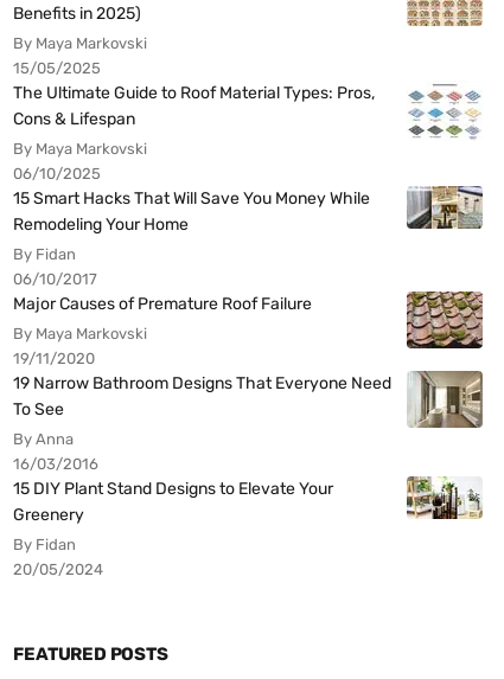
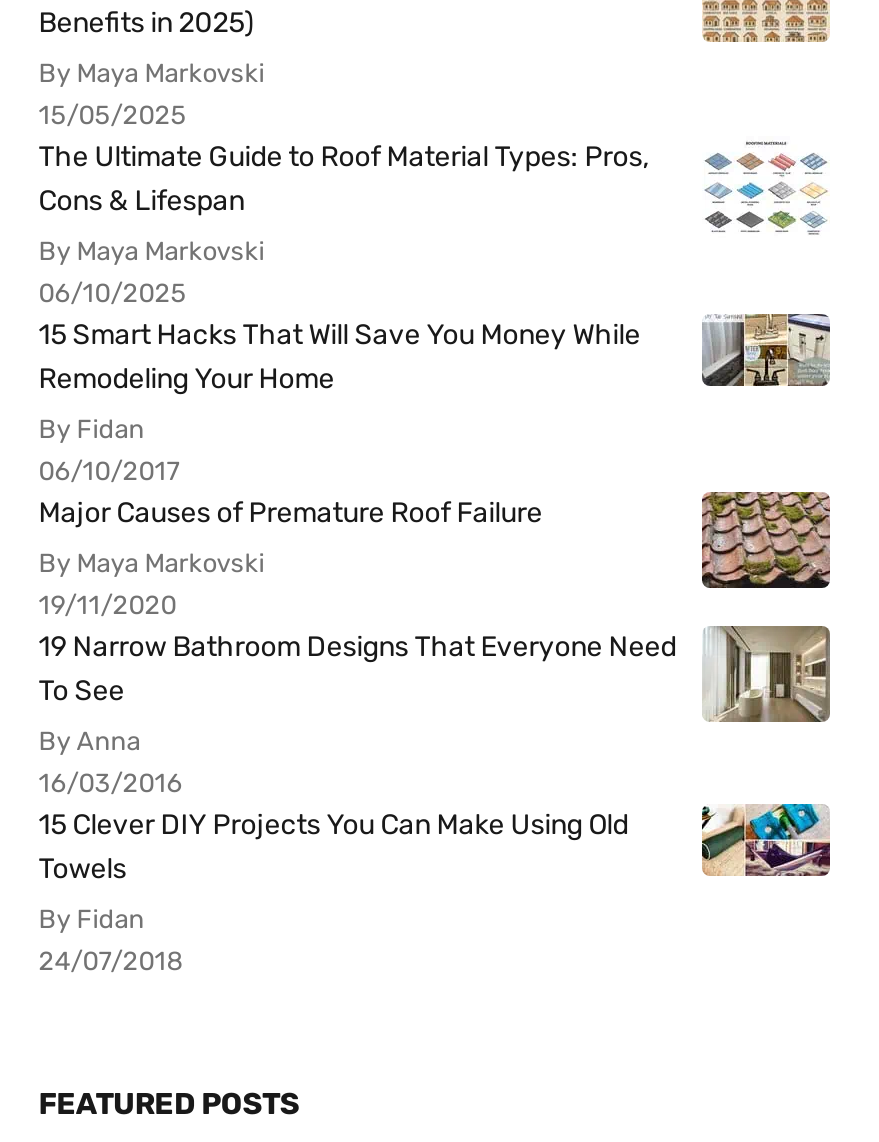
[13,478,334,525] 15 DIY Plant Stand Designs to Elevate Your | Greenery -> [39,808,629,886] 15 Clever DIY Projects You Can Make Using Old | Towels
[406,475,484,520] [image] -> [700,802,832,878] [image]
[13,560,104,578] 20/05/2024 -> [39,946,183,976] 24/07/2018

